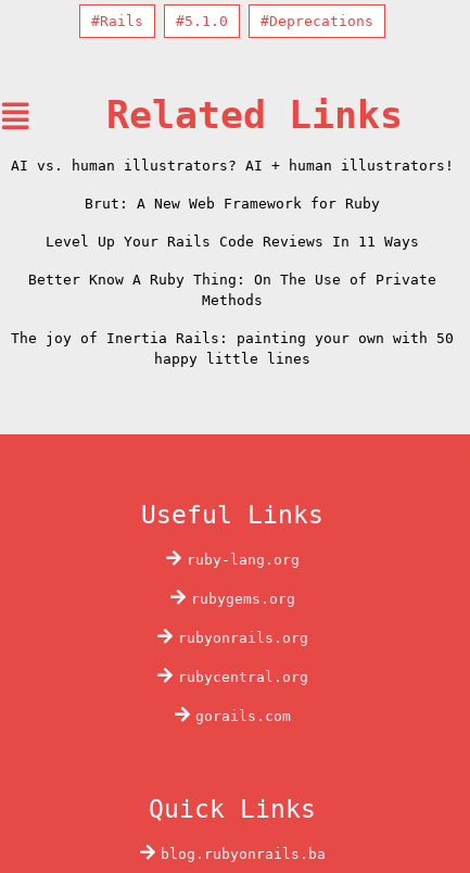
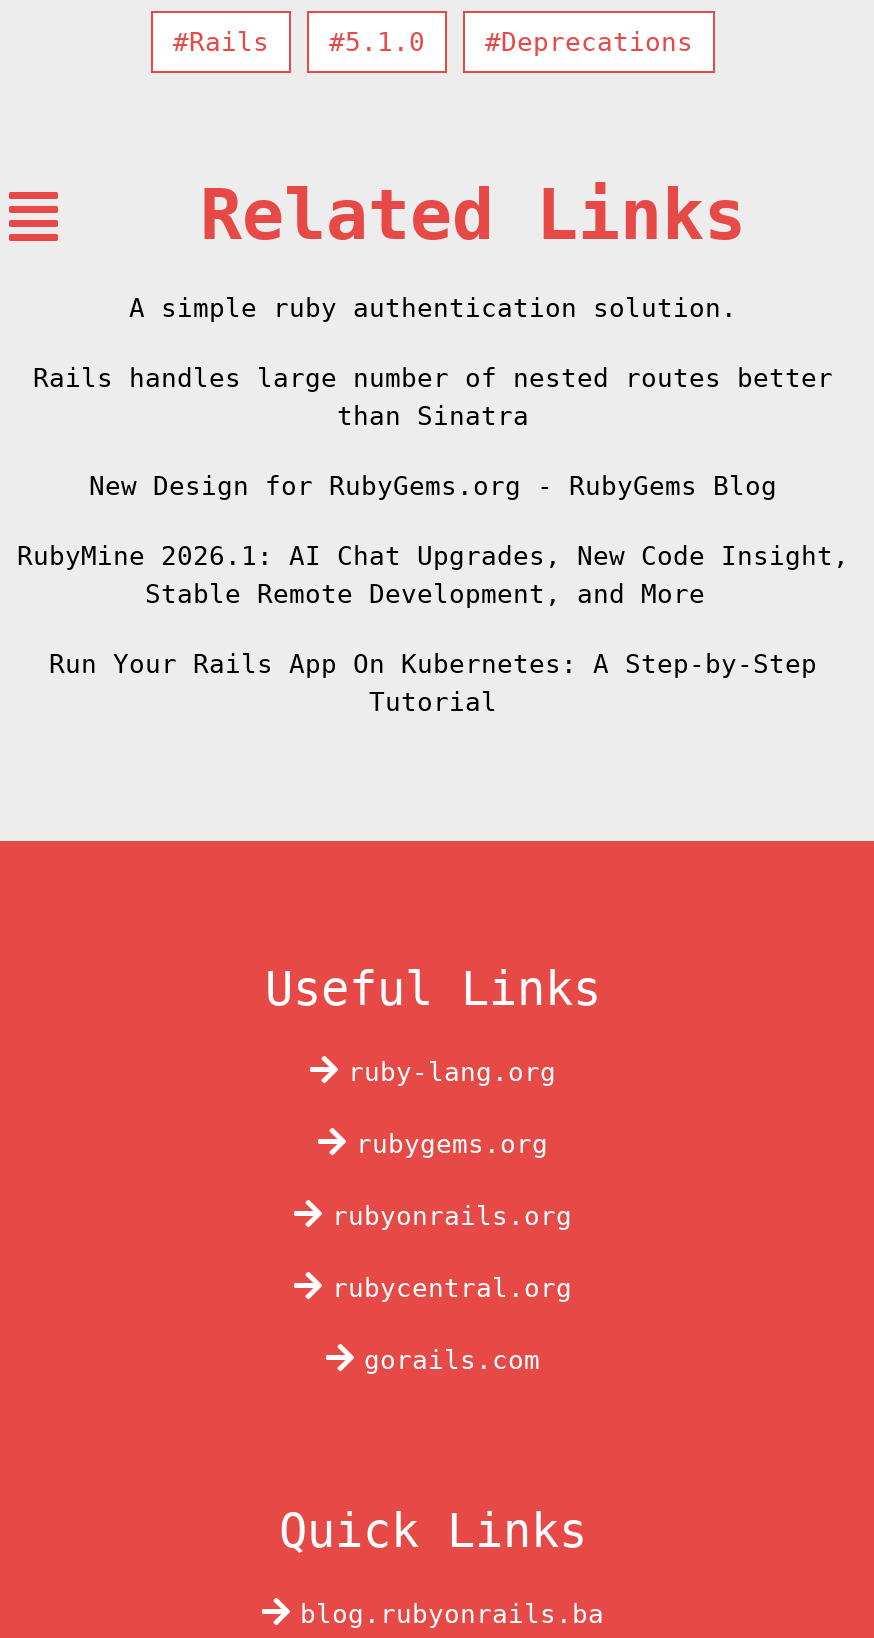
[11,157,454,174] AI vs. human illustrators? AI + human illustrators! -> [129,293,737,323] A simple ruby authentication solution.
[85,195,380,212] Brut: A New Web Framework for Ruby -> [33,363,833,431] Rails handles large number of nested routes better | than Sinatra
[46,233,419,250] Level Up Your Rails Code Reviews In 11 Ways -> [89,471,777,501] New Design for RubyGems.org - RubyGems Blog
[28,271,436,308] Better Know A Ruby Thing: On The Use of Private | Methods -> [17,541,849,609] RubyMine 2026.1: AI Chat Upgrades, New Code Insight, | Stable Remote Development, and More
[11,330,454,367] The joy of Inertia Rails: painting your own with 50 | happy little lines -> [49,649,817,717] Run Your Rails App On Kubernetes: A Step-by-Step | Tutorial

